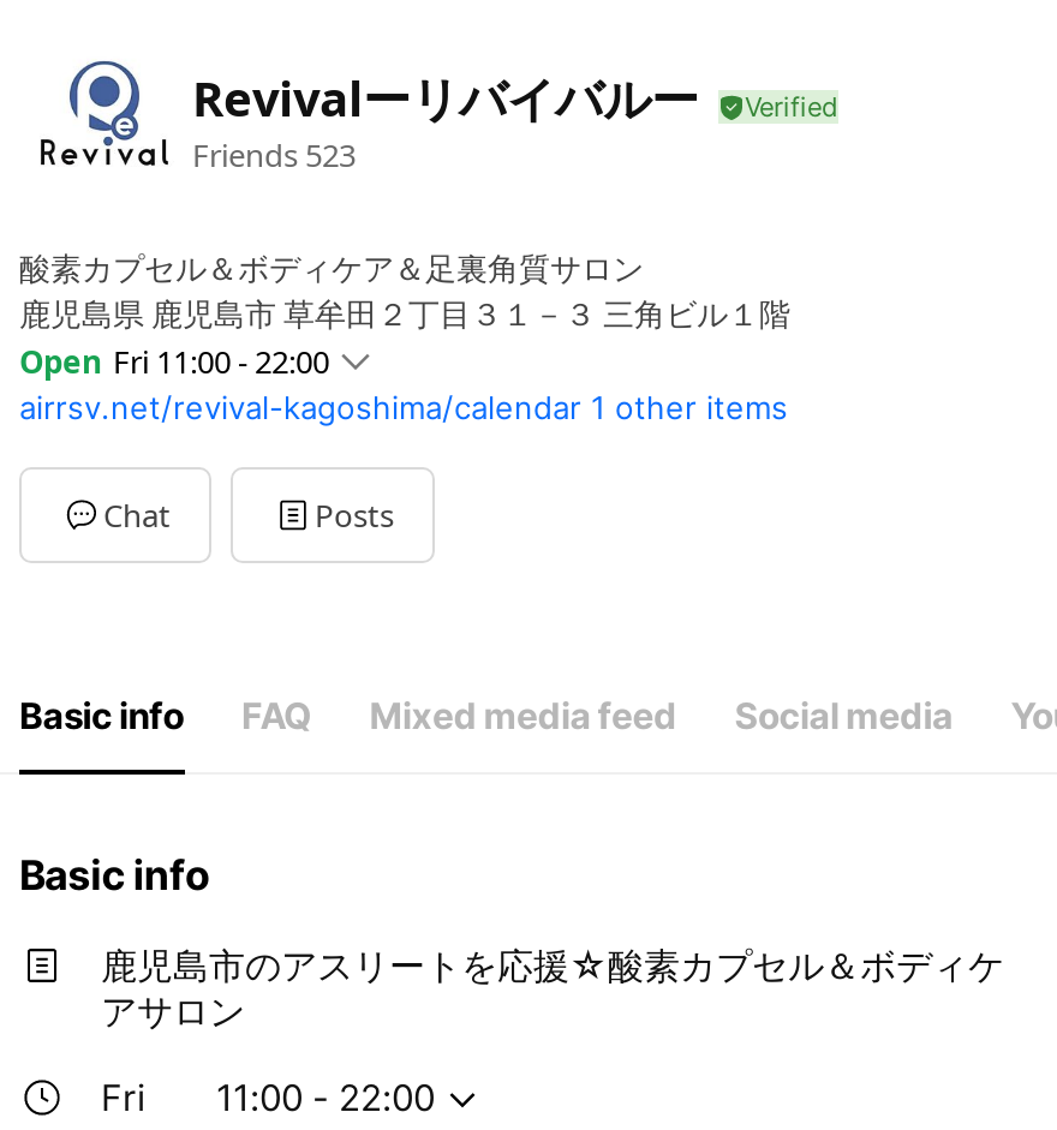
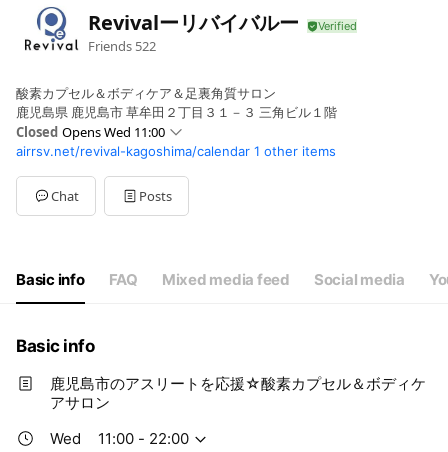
[192,133,356,176] Friends 523 -> [88,37,156,55] Friends 522
[19,341,329,384] Open Fri 11:00 - 22:00 -> [16,123,165,141] Closed Opens Wed 11:00
[101,1076,147,1121] Fri -> [50,429,81,448] Wed

